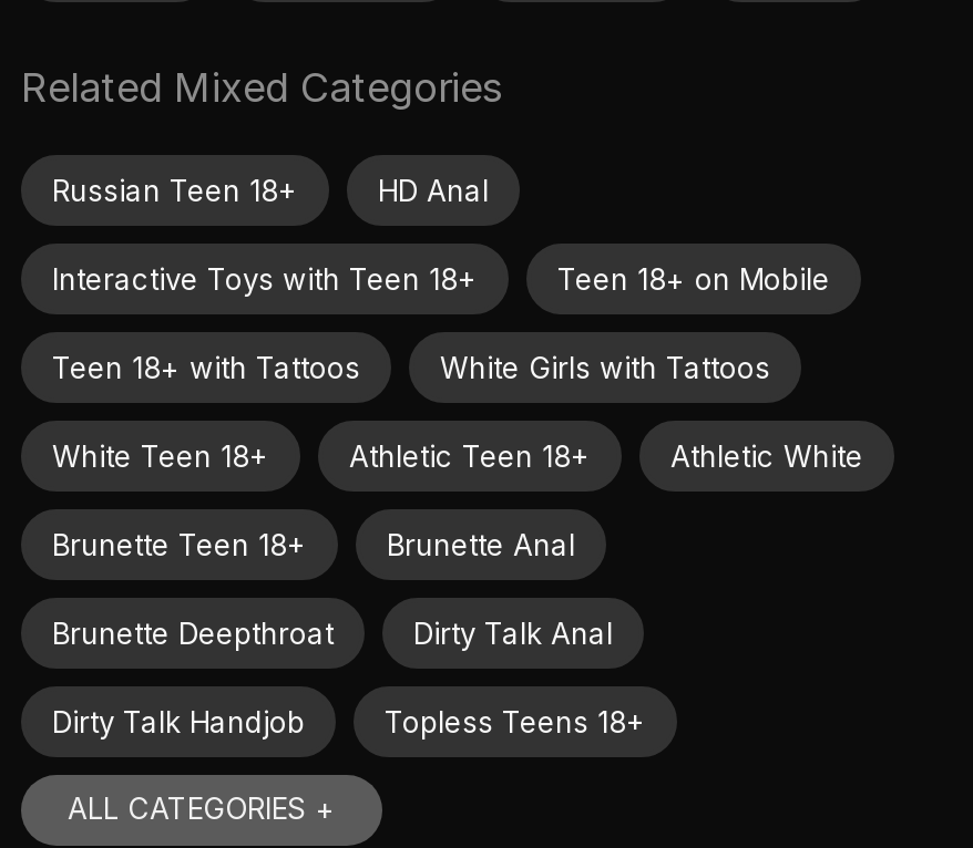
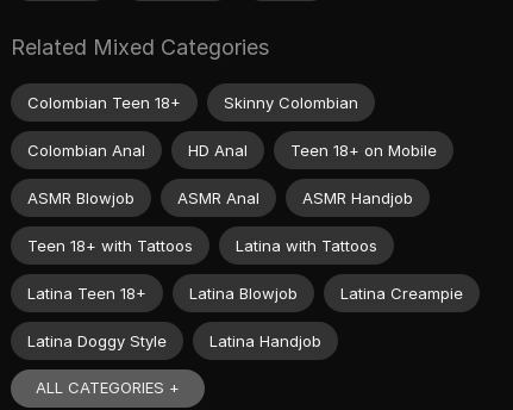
[52,172,298,208] Russian Teen 18+ -> [27,93,358,159] Colombian Teen 18+ | Skinny Colombian | Colombian Anal
moved [378,172,489,208] -> [188,140,248,159]: HD Anal
none -> [27,188,413,207] ASMR Blowjob | ASMR Anal | ASMR Handjob
[52,261,478,296] Interactive Toys with Teen 18+ -> none
[52,349,863,739] White Girls with Tattoos | White Teen 18+ | Athletic Teen 18+ | Athletic White | Brunette Teen 18+ | Brunette Anal | Brunette Deepthroat | Dirty Talk Anal | Dirty Talk Handjob | Topless Teens 18+ -> [27,236,463,350] Latina with Tattoos | Latina Teen 18+ | Latina Blowjob | Latina Creampie | Latina Doggy Style | Latina Handjob
moved [52,349,360,385] -> [27,236,193,255]: Teen 18+ with Tattoos

